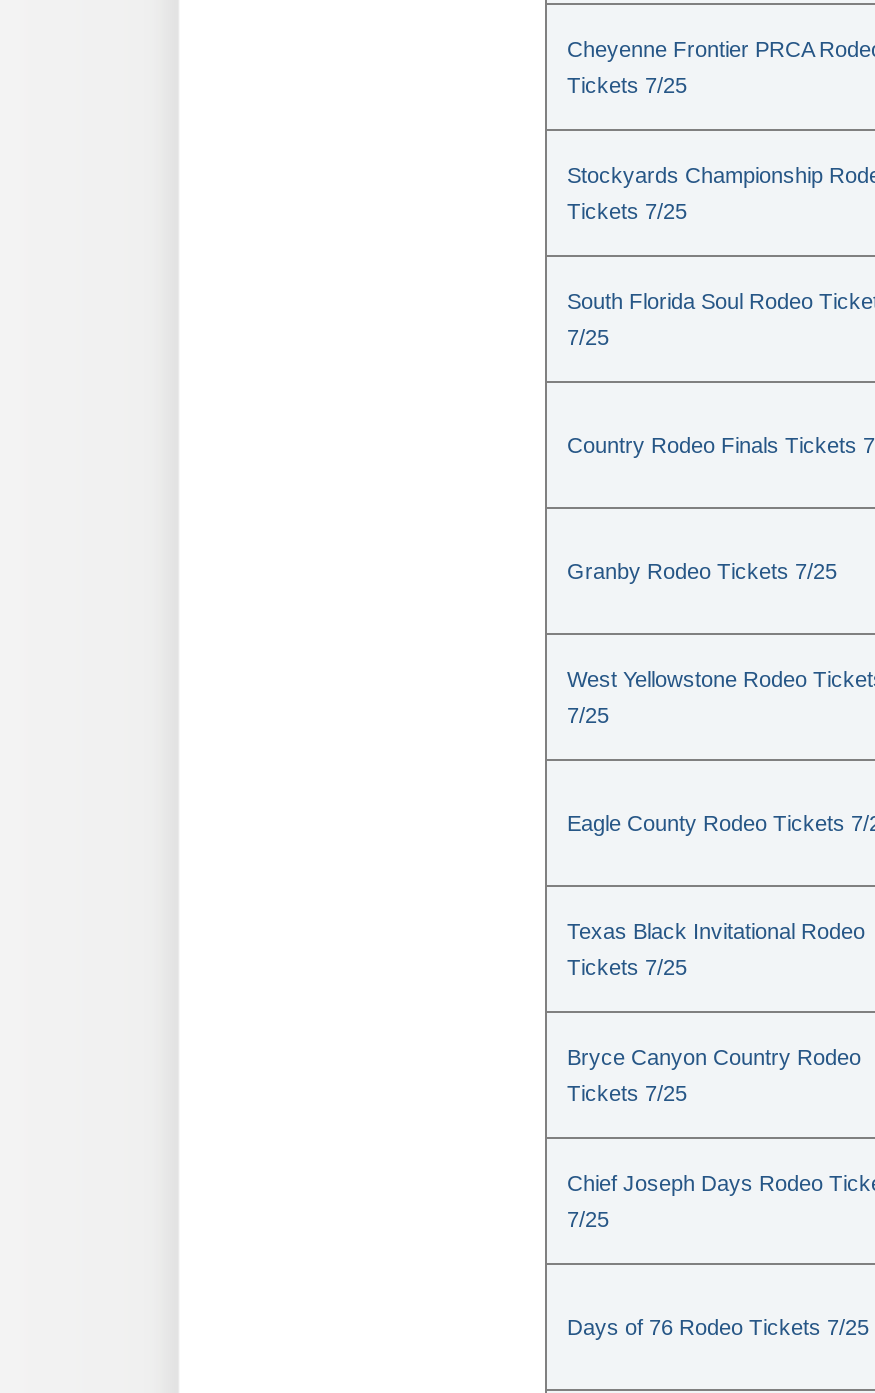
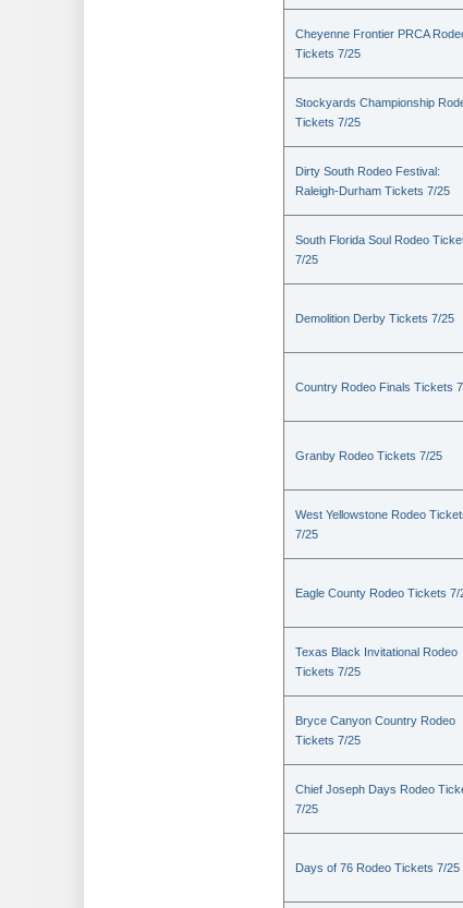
none -> [295,165,450,197] Dirty South Rodeo Festival: | Raleigh-Durham Tickets 7/25
none -> [295,312,454,325] Demolition Derby Tickets 7/25

